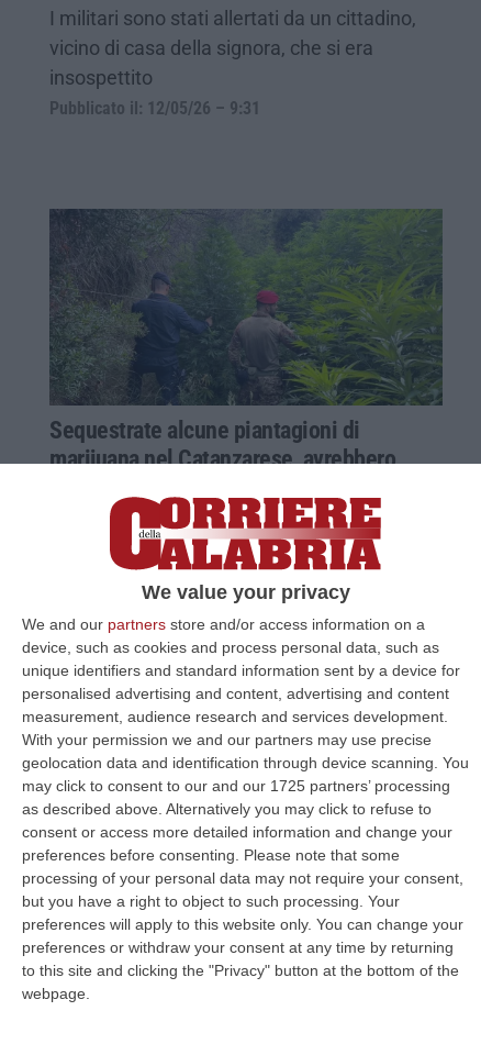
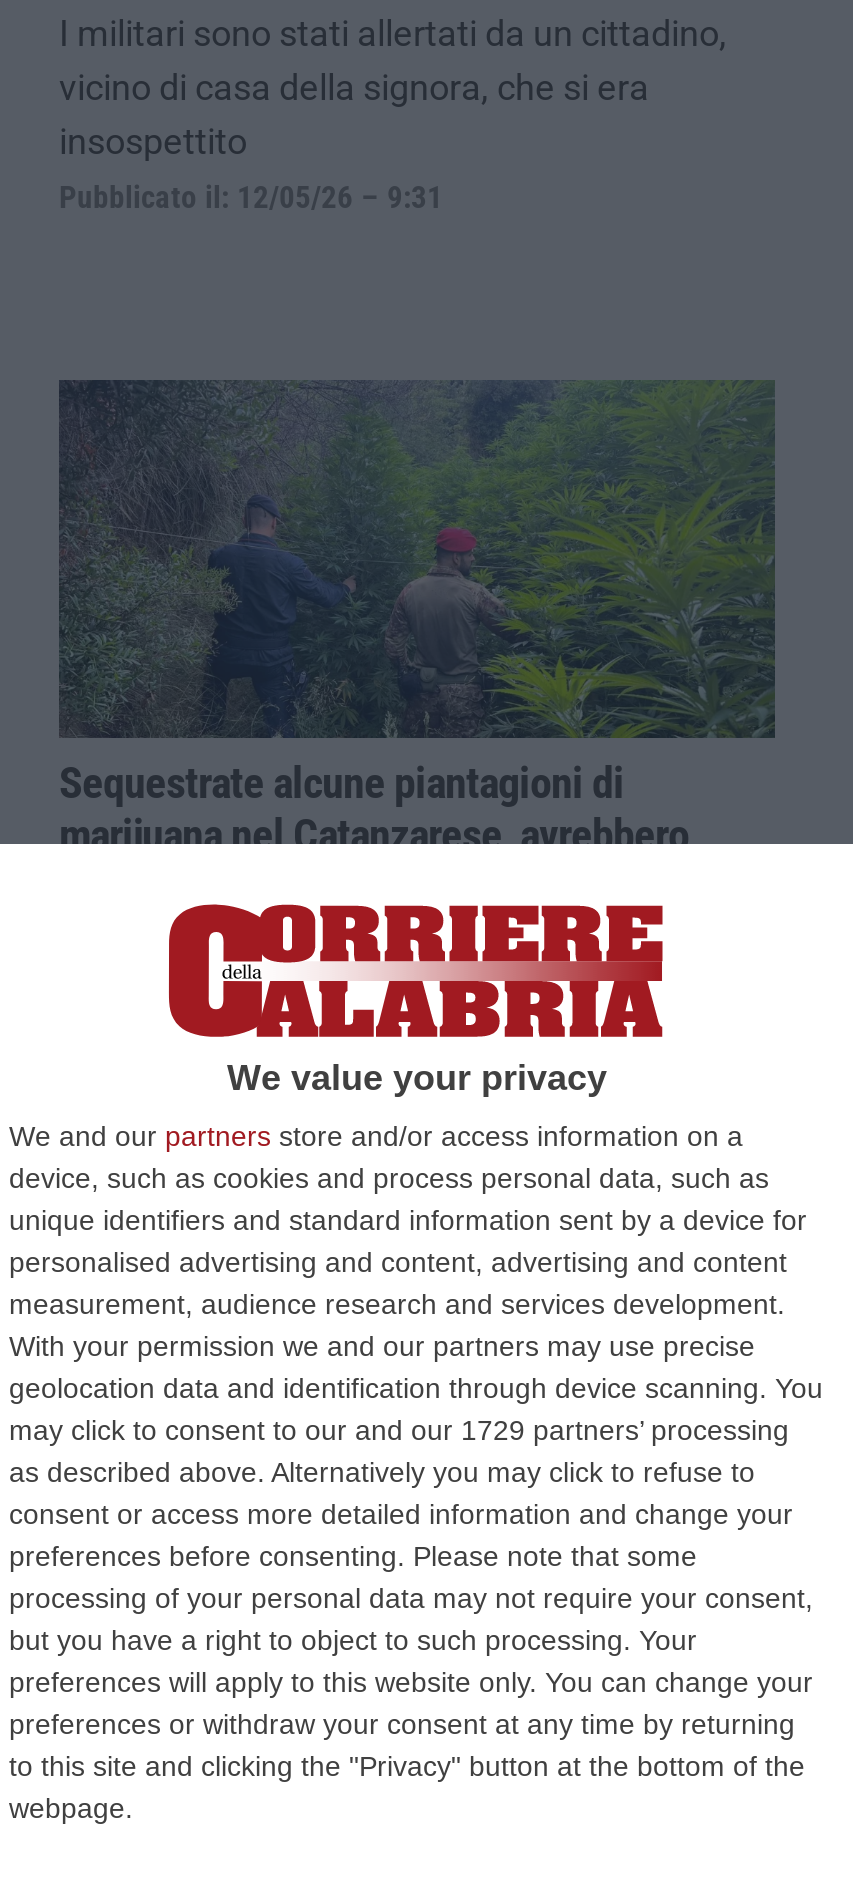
[22,777,450,795] may click to consent to our and our 1725 partners’ processing -> [9,1414,789,1446] may click to consent to our and our 1729 partners’ processing

